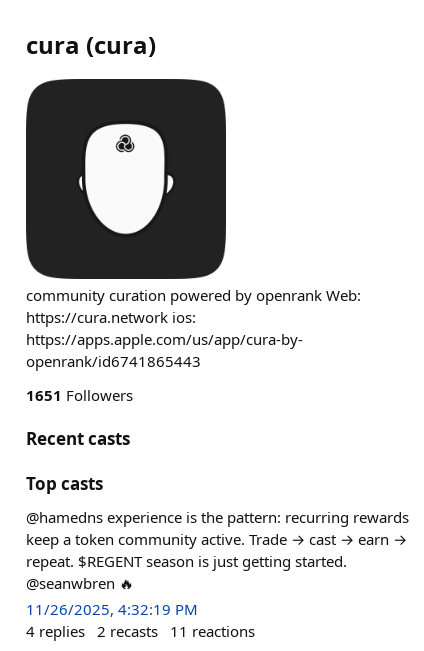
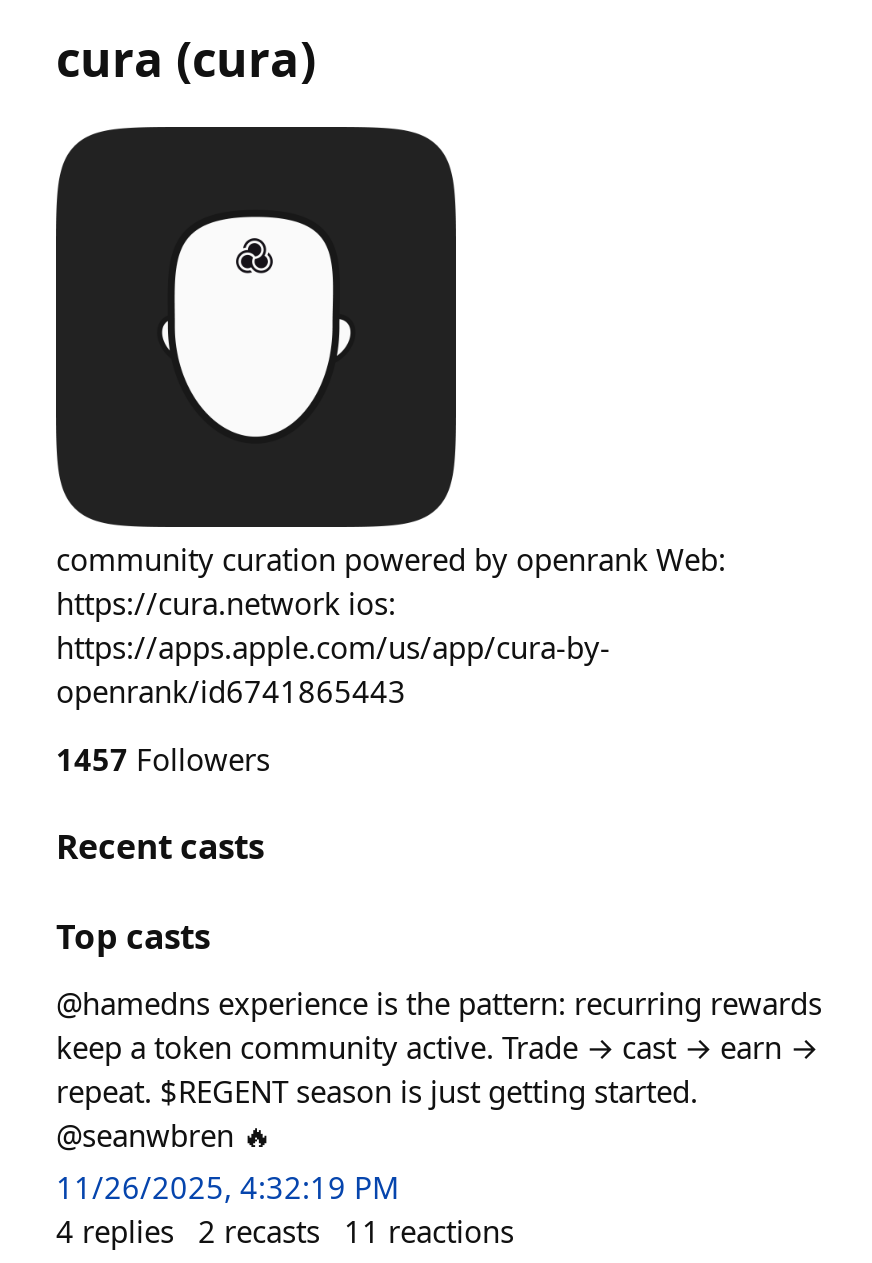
[26,385,133,405] 1651 Followers -> [56,739,270,779] 1457 Followers

